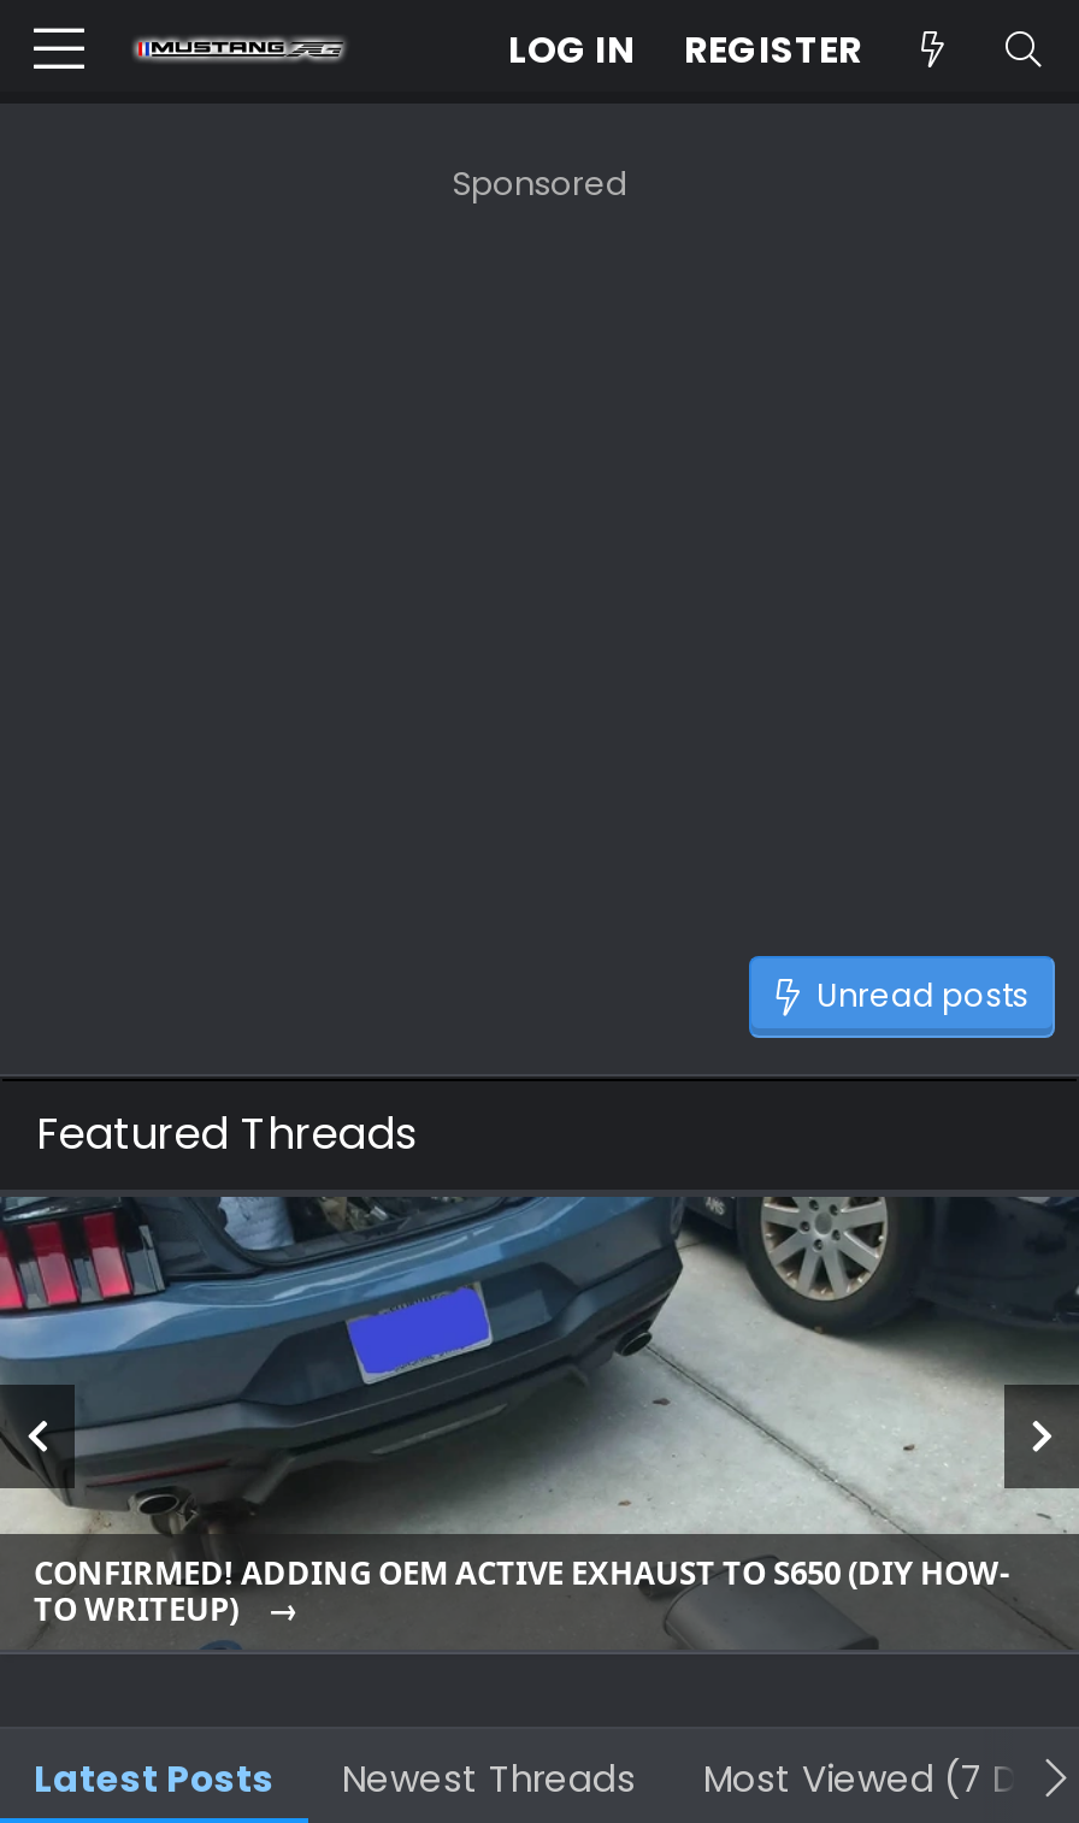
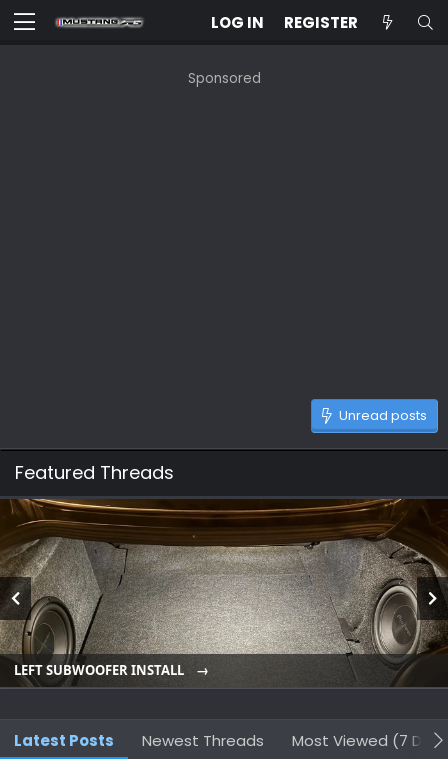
[7,1194,1072,1647] [image] | CONFIRMED! ADDING OEM ACTIVE EXHAUST TO S650 (DIY HOW- | TO WRITEUP) -> [3,498,445,687] [image] | LEFT SUBWOOFER INSTALL

